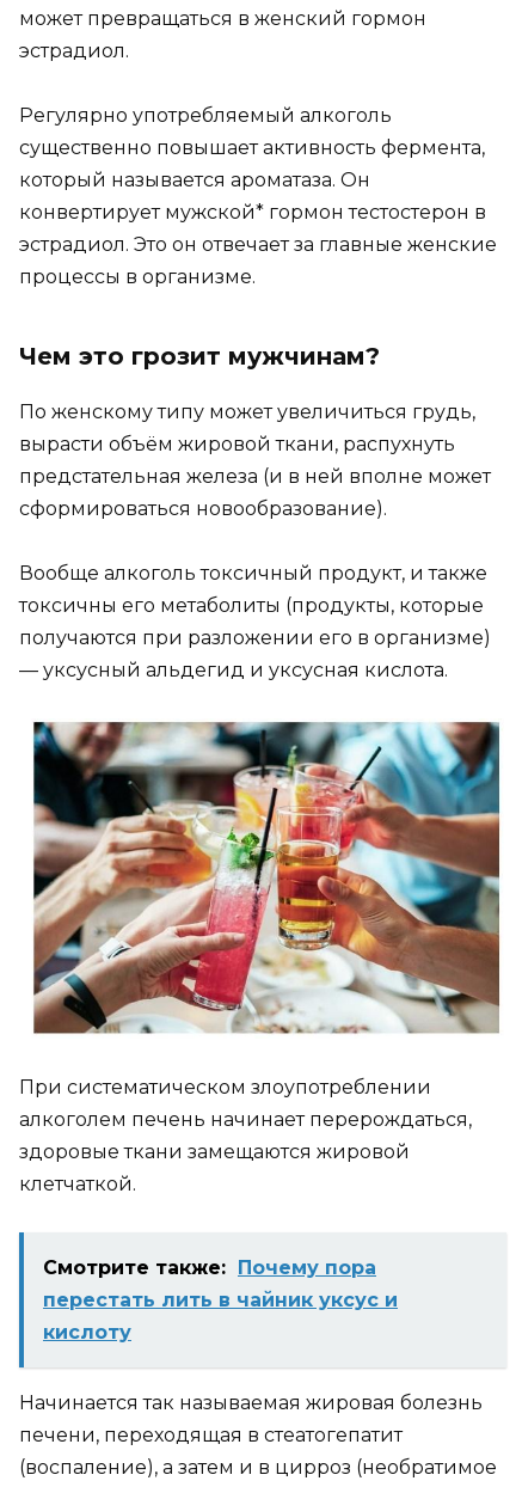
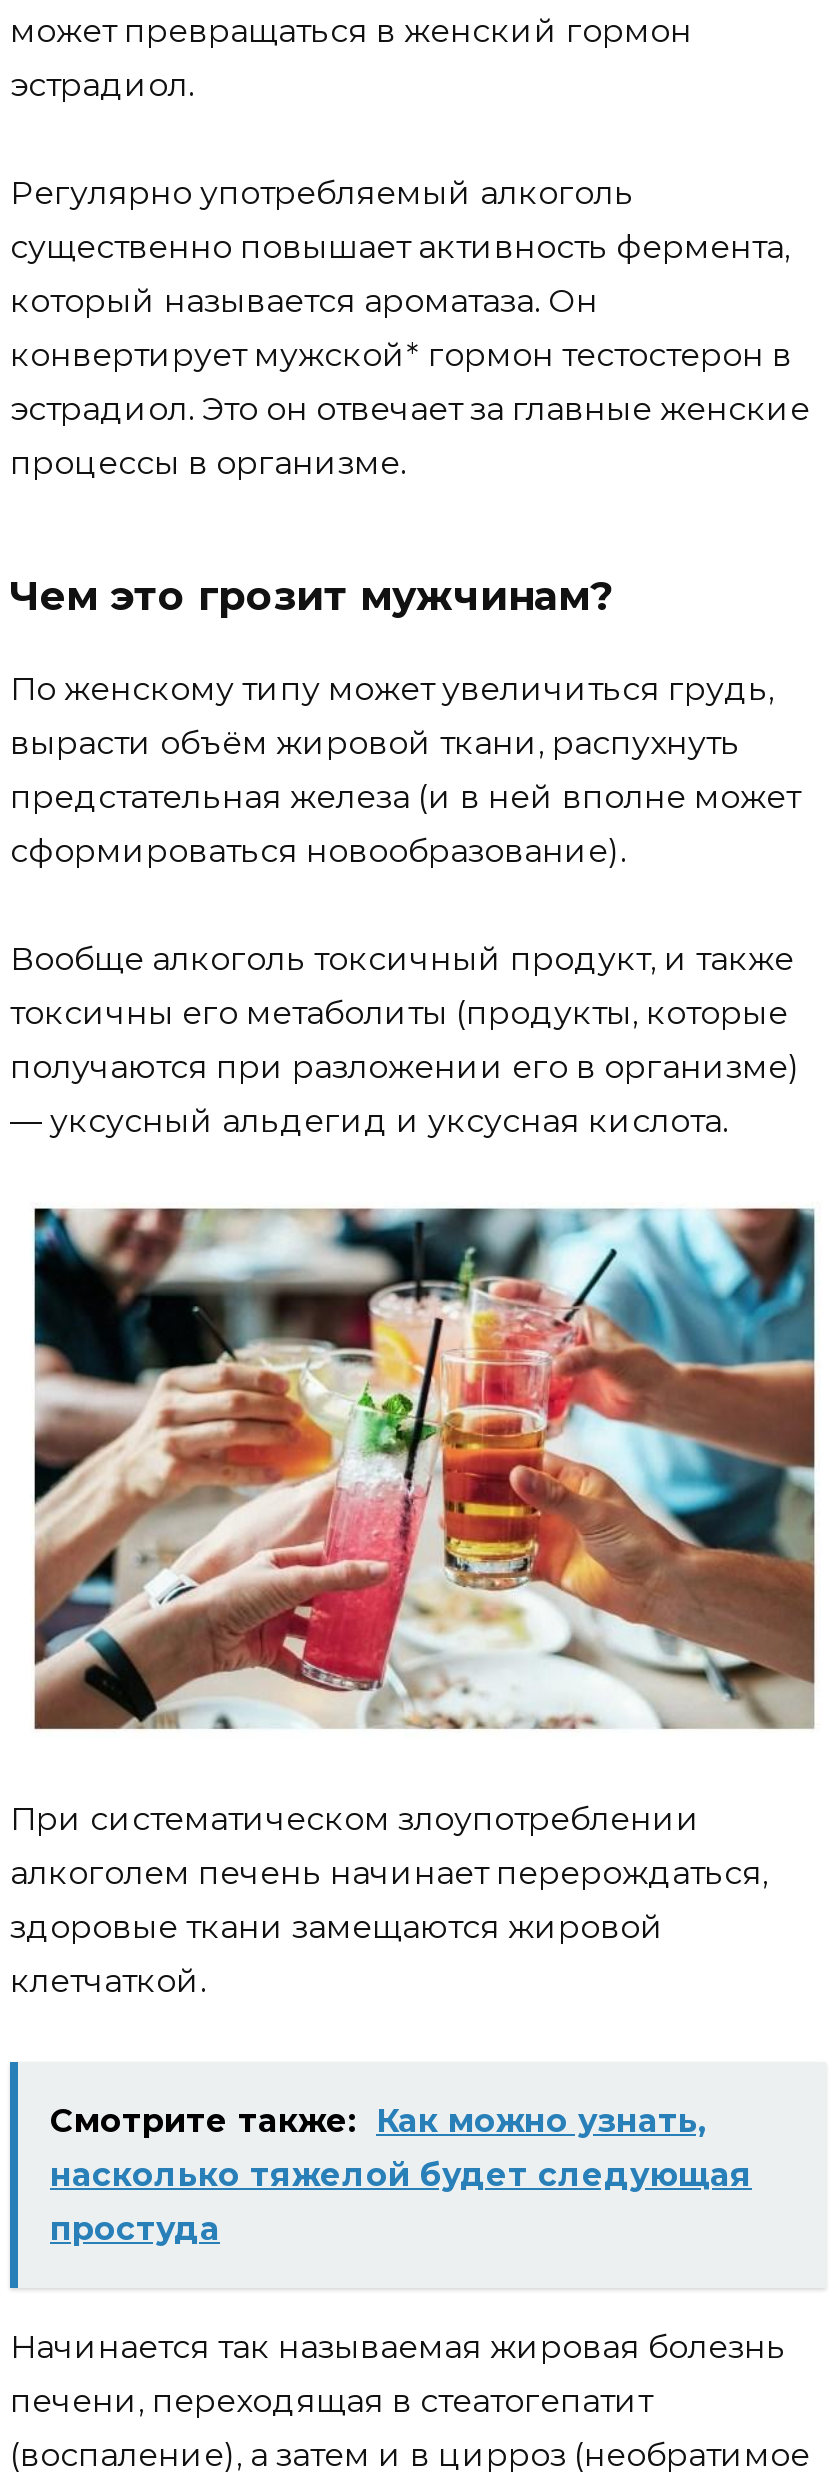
[43,1257,398,1344] Смотрите также: Почему пора | перестать лить в чайник уксус и | кислоту -> [50,2103,752,2249] Смотрите также: Как можно узнать, | насколько тяжелой будет следующая | простуда

